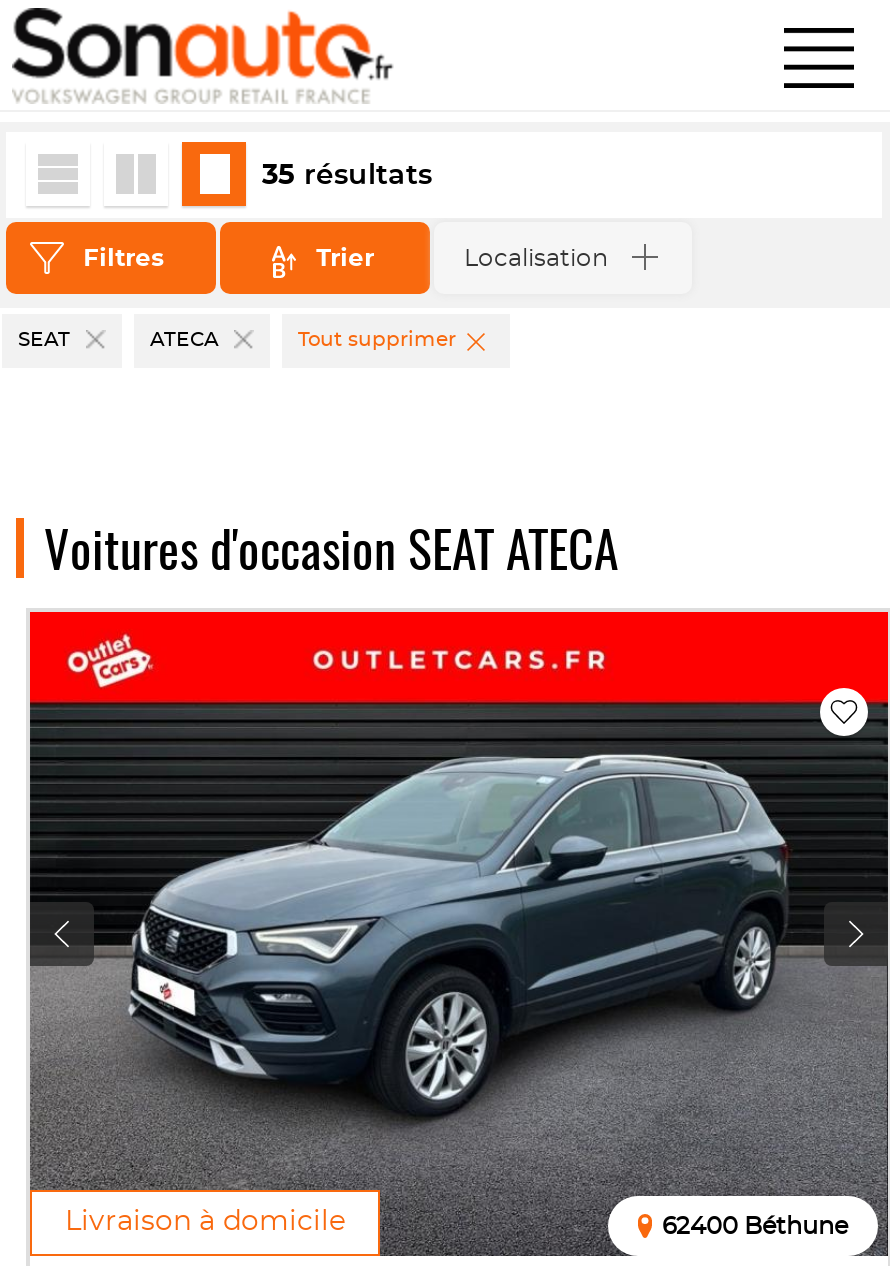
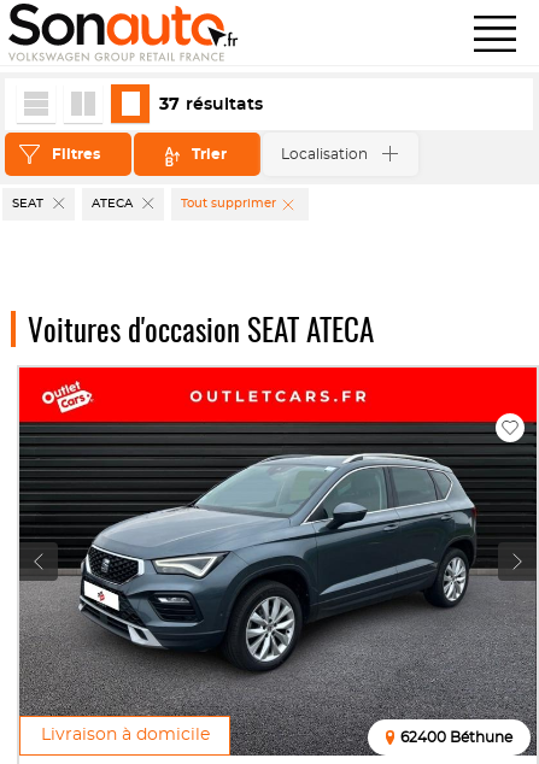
[262,162,432,190] 35 résultats -> [159,96,263,113] 37 résultats

